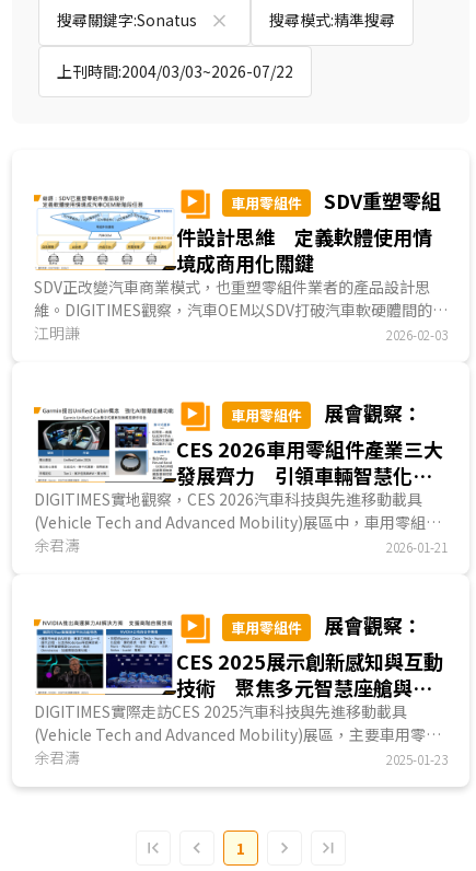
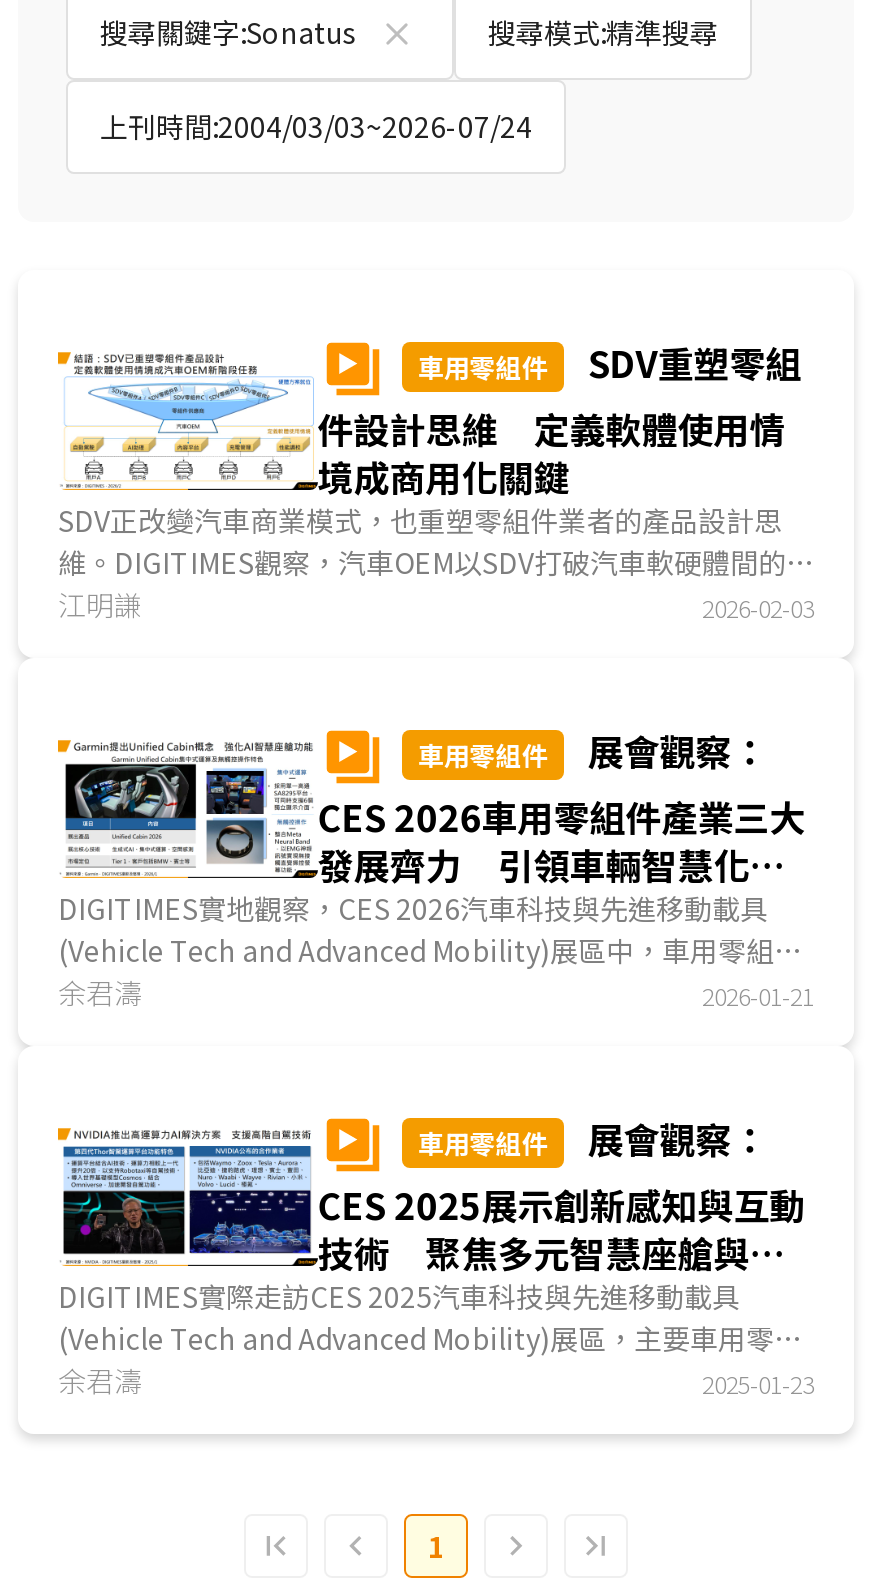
[57,60,293,82] 上刊時間:2004/03/03~2026-07/22 -> [100,106,532,146] 上刊時間:2004/03/03~2026-07/24

